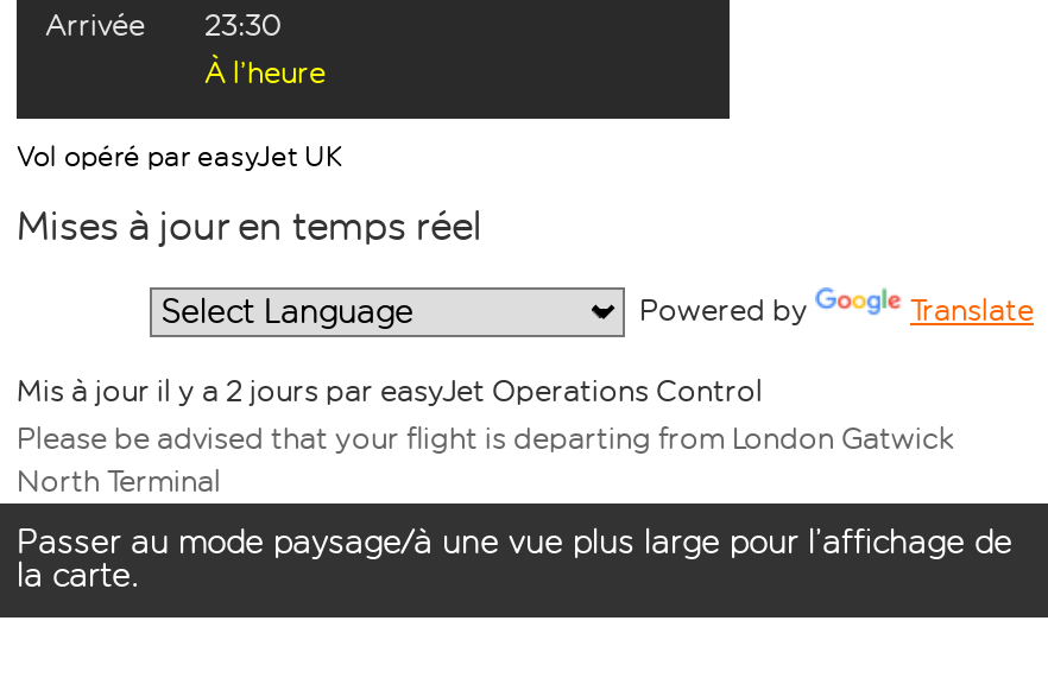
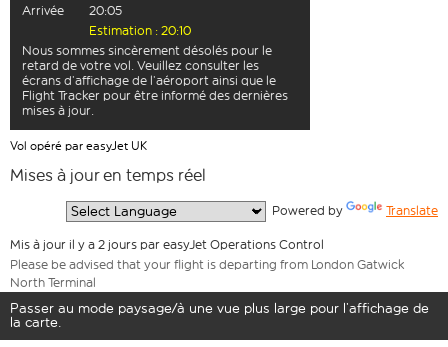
[204,7,326,90] 23:30 | À l’heure -> [22,3,288,118] 20:05 | Estimation : 20:10 | Nous sommes sincèrement désolés pour le | retard de votre vol. Veuillez consulter les | écrans d’affichage de l’aéroport ainsi que le | Flight Tracker pour être informé des dernières | mises à jour.

